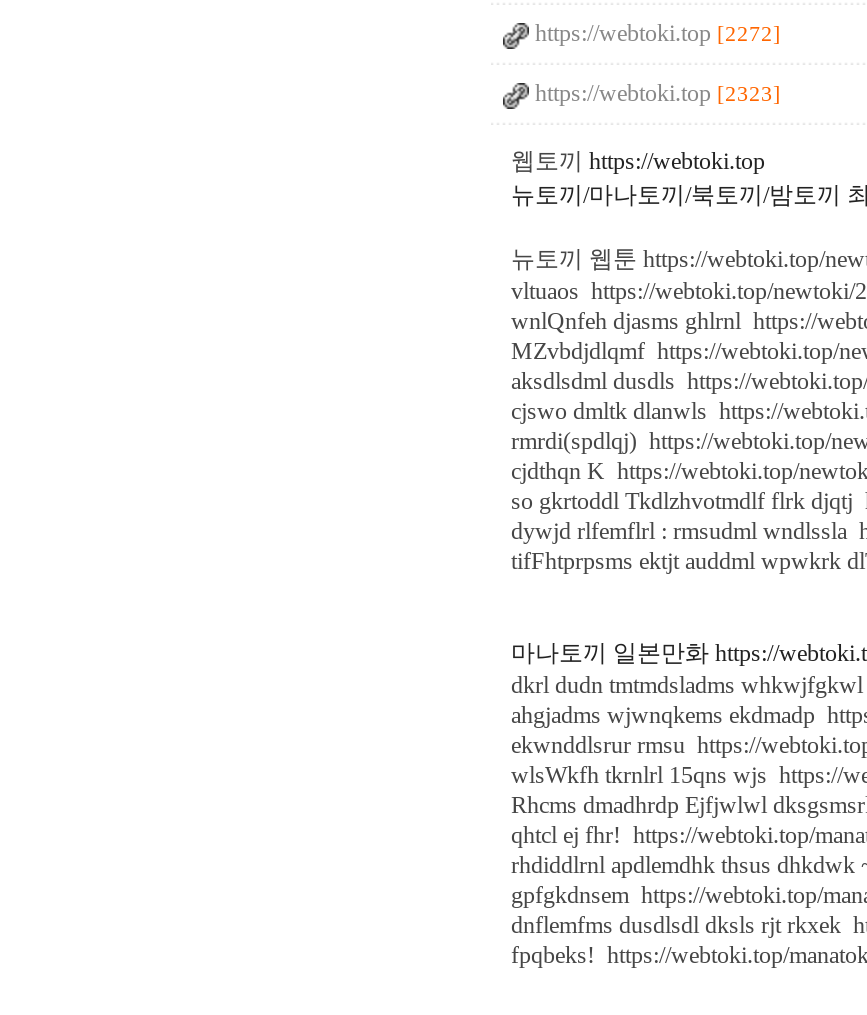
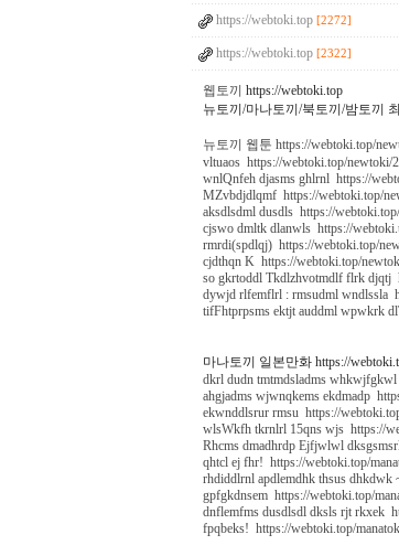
[535,79,781,107] https://webtoki.top [2323] -> [216,45,352,61] https://webtoki.top [2322]

